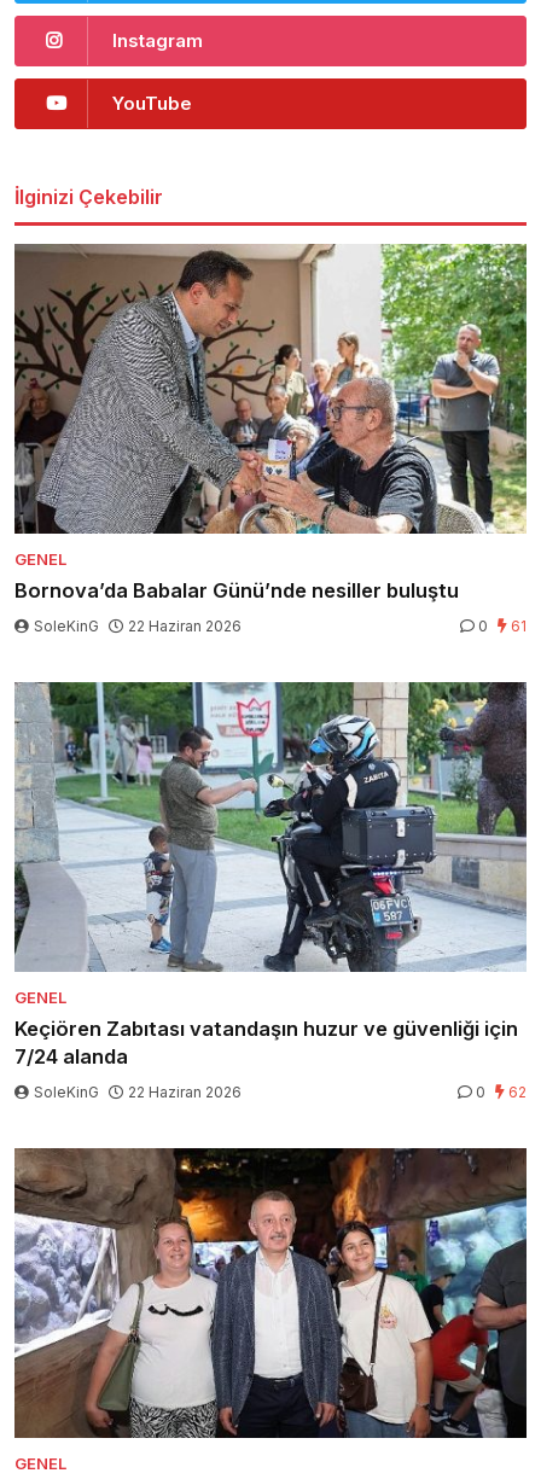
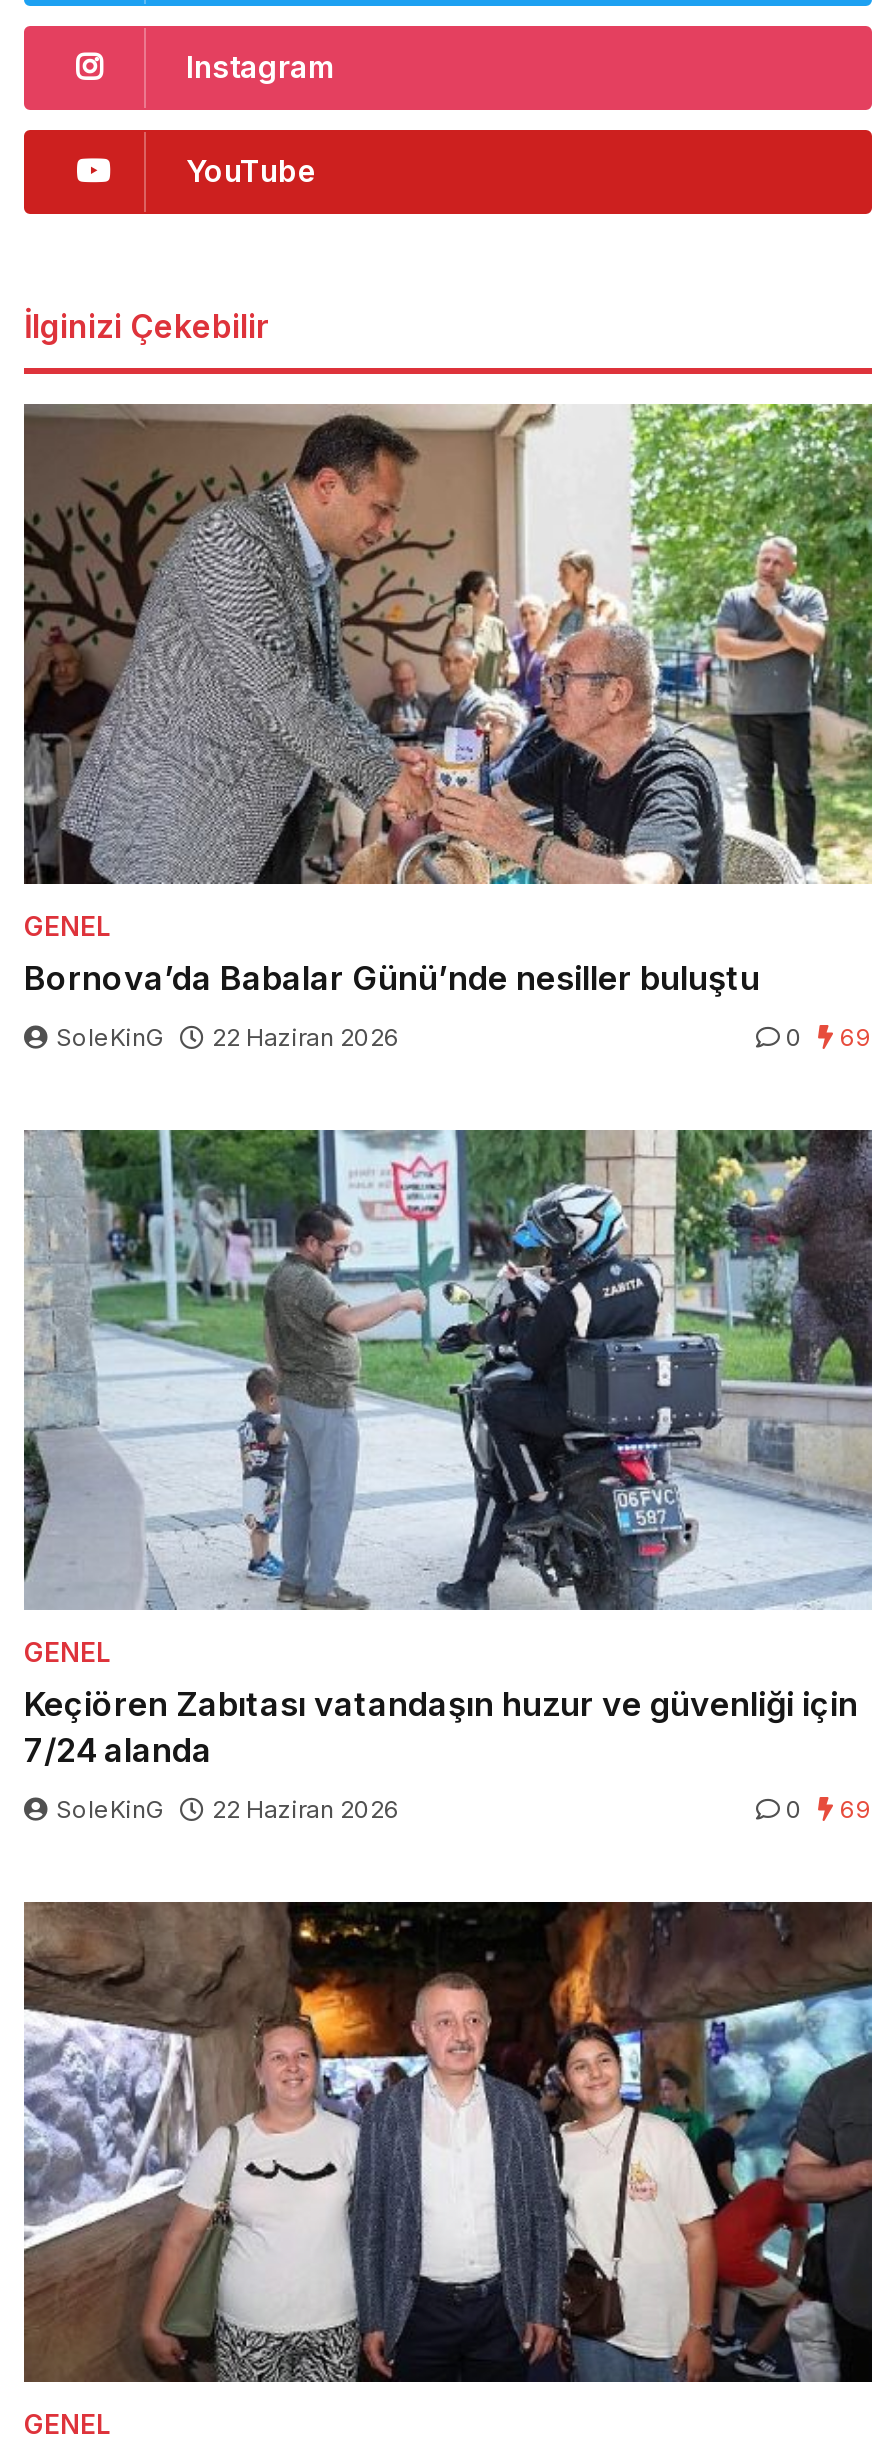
[475,617,527,635] 0 61 -> [780,1022,872,1052] 0 69
[472,1083,527,1101] 0 62 -> [780,1794,872,1824] 0 69

